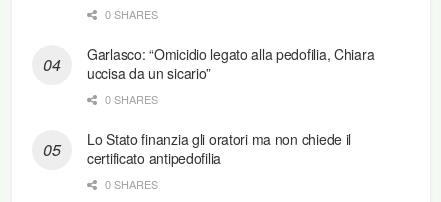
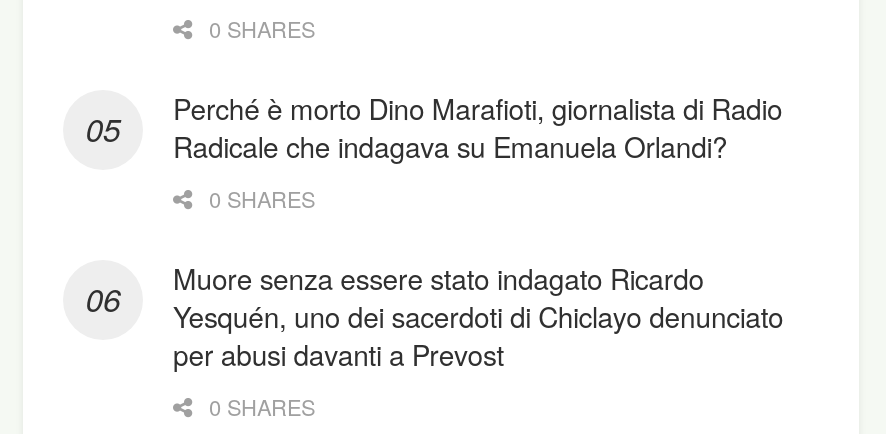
[87,44,374,83] Garlasco: “Omicidio legato alla pedofilia, Chiara | uccisa da un sicario” -> [173,88,782,166] Perché è morto Dino Marafioti, giornalista di Radio | Radicale che indagava su Emanuela Orlandi?
[87,129,351,168] Lo Stato finanzia gli oratori ma non chiede il | certificato antipedofilia -> [173,258,784,374] Muore senza essere stato indagato Ricardo | Yesquén, uno dei sacerdoti di Chiclayo denunciato | per abusi davanti a Prevost

